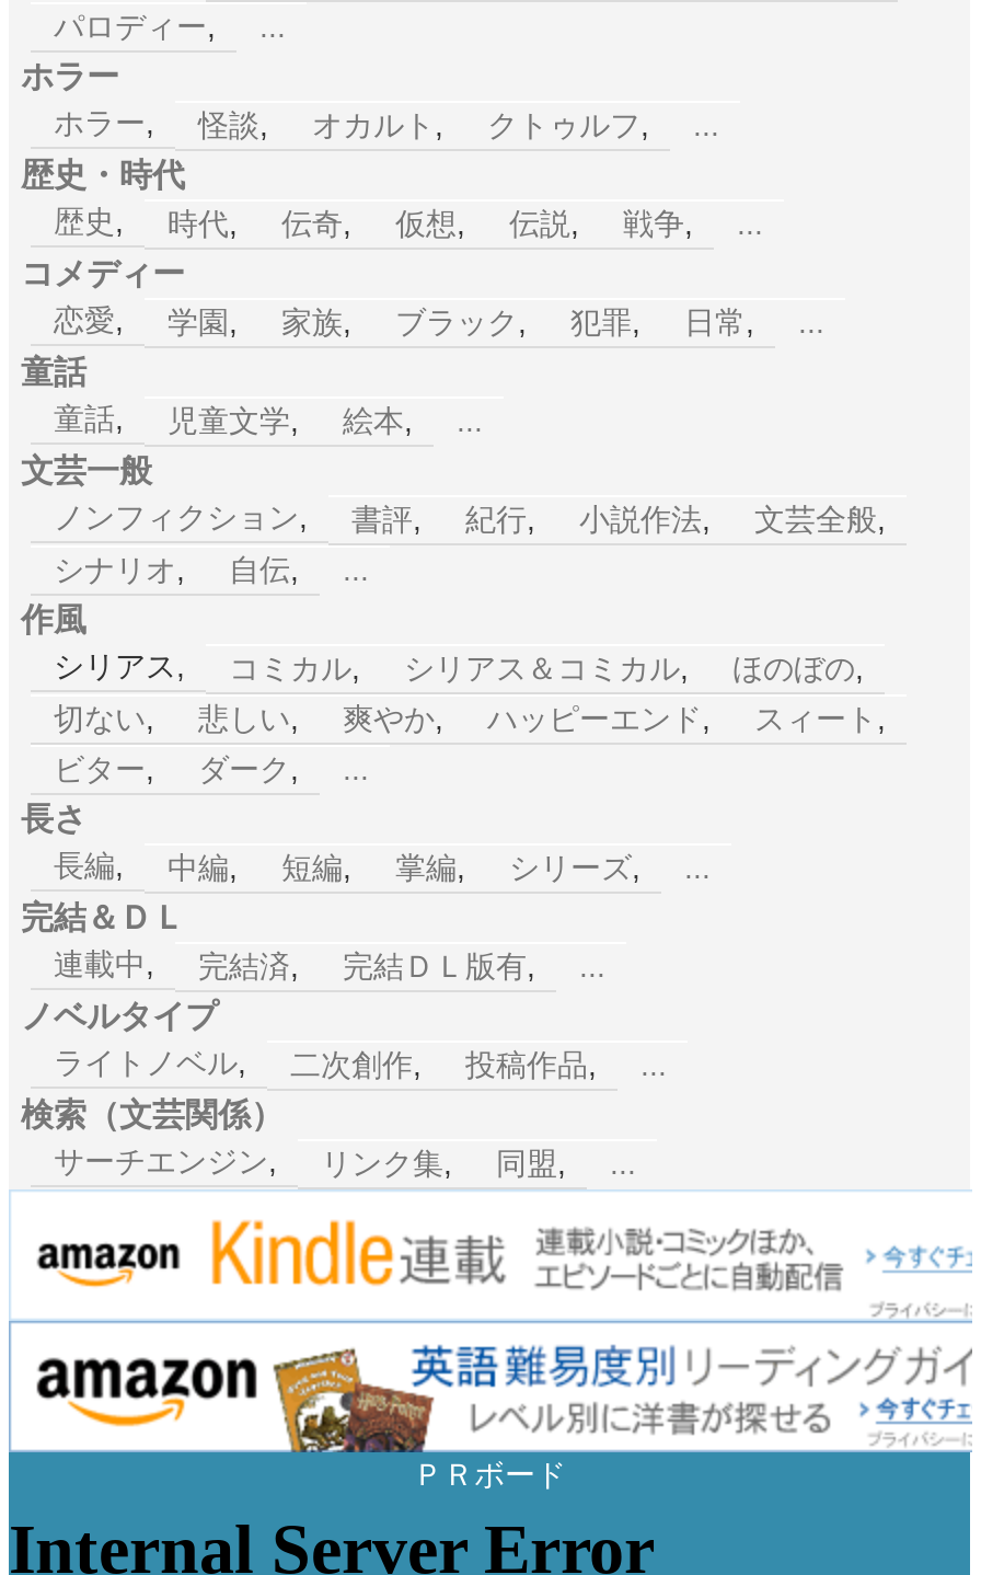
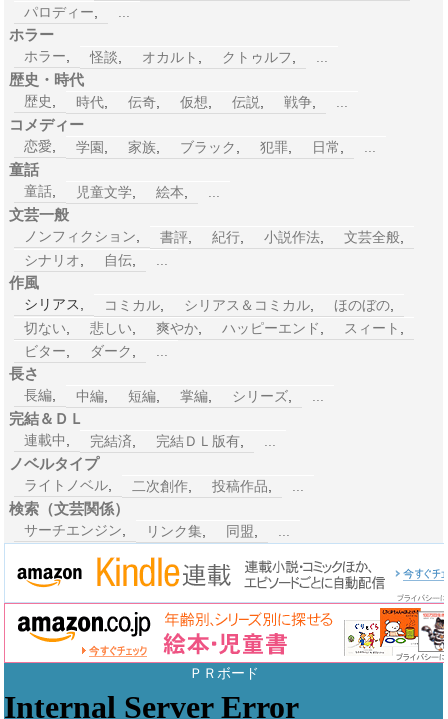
[9,1321,972,1452] [image] -> [4,603,445,664] [image]

